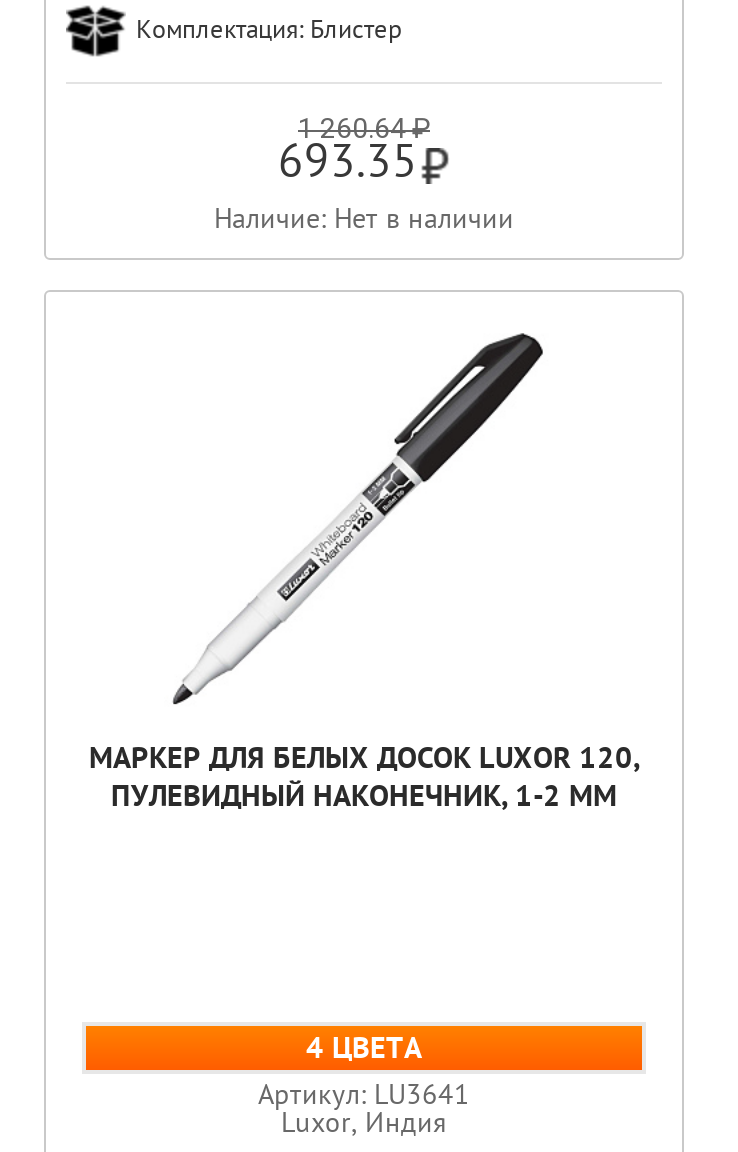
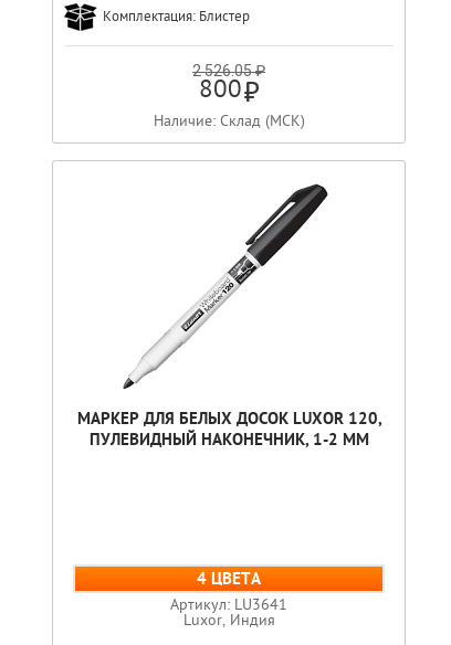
[214,112,514,240] 1 260.64 ₽ | 693.35 | Наличие: Нет в наличии -> [153,62,305,133] 2 526.05 ₽ | 800 | Наличие: Склад (МСК)

